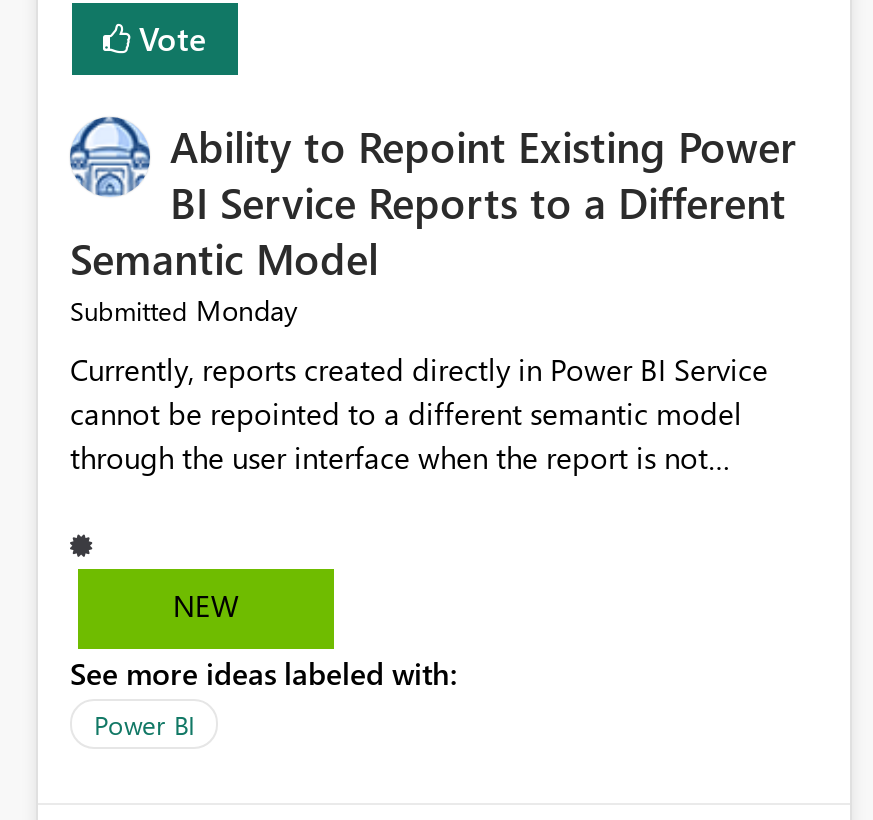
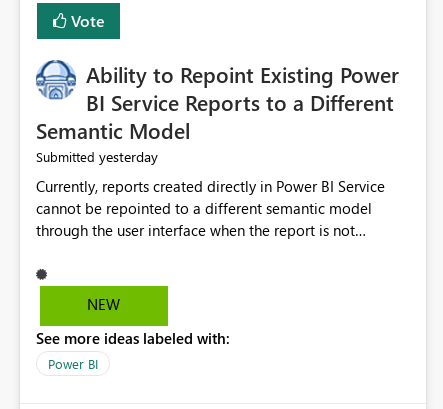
[70,292,298,330] Submitted Monday -> [36,147,158,166] Submitted yesterday

